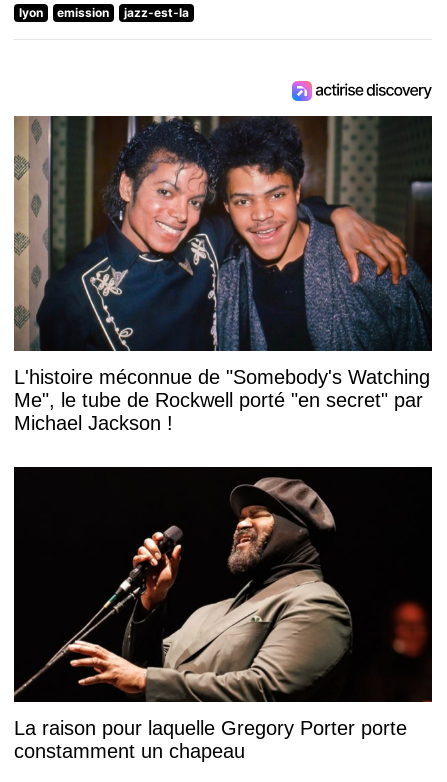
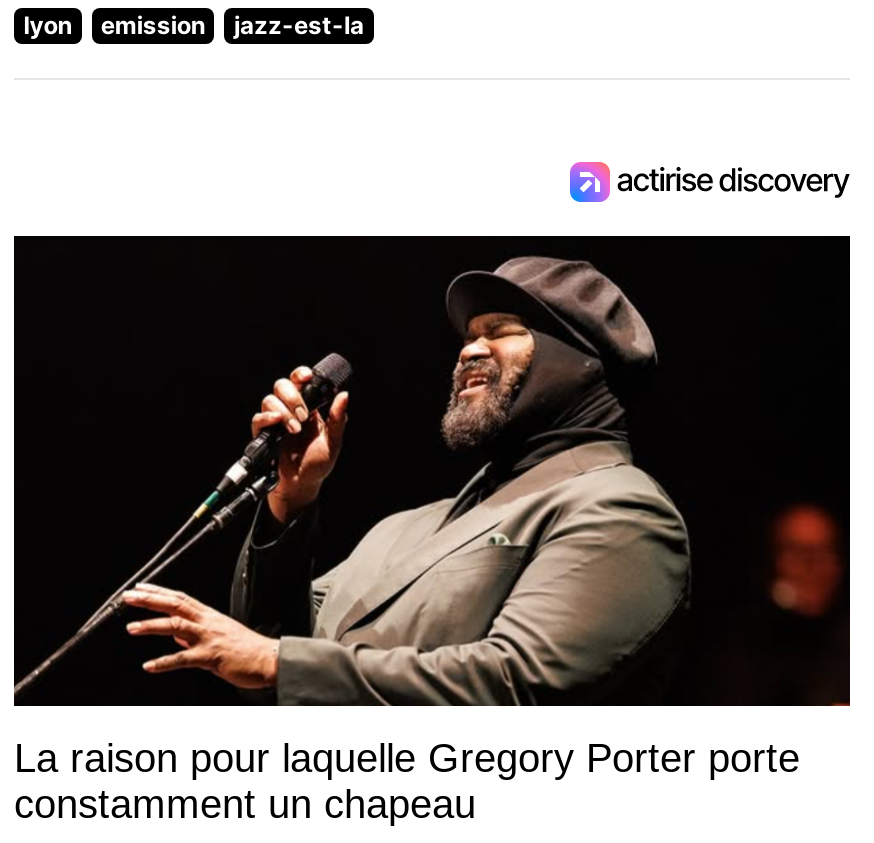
[13,115,433,434] [image] | L'histoire méconnue de "Somebody's Watching | Me", le tube de Rockwell porté "en secret" par | Michael Jackson ! -> none

